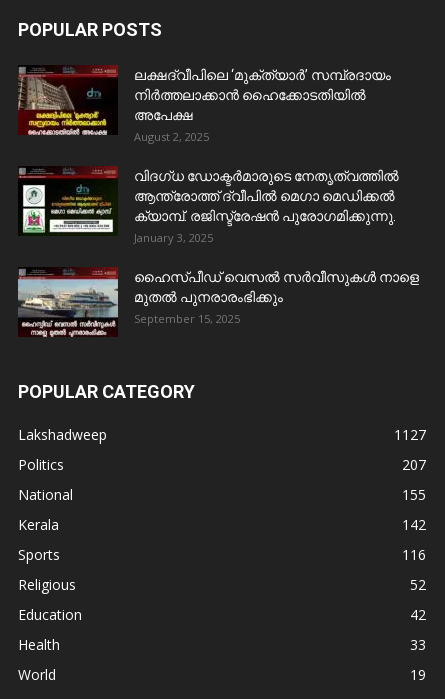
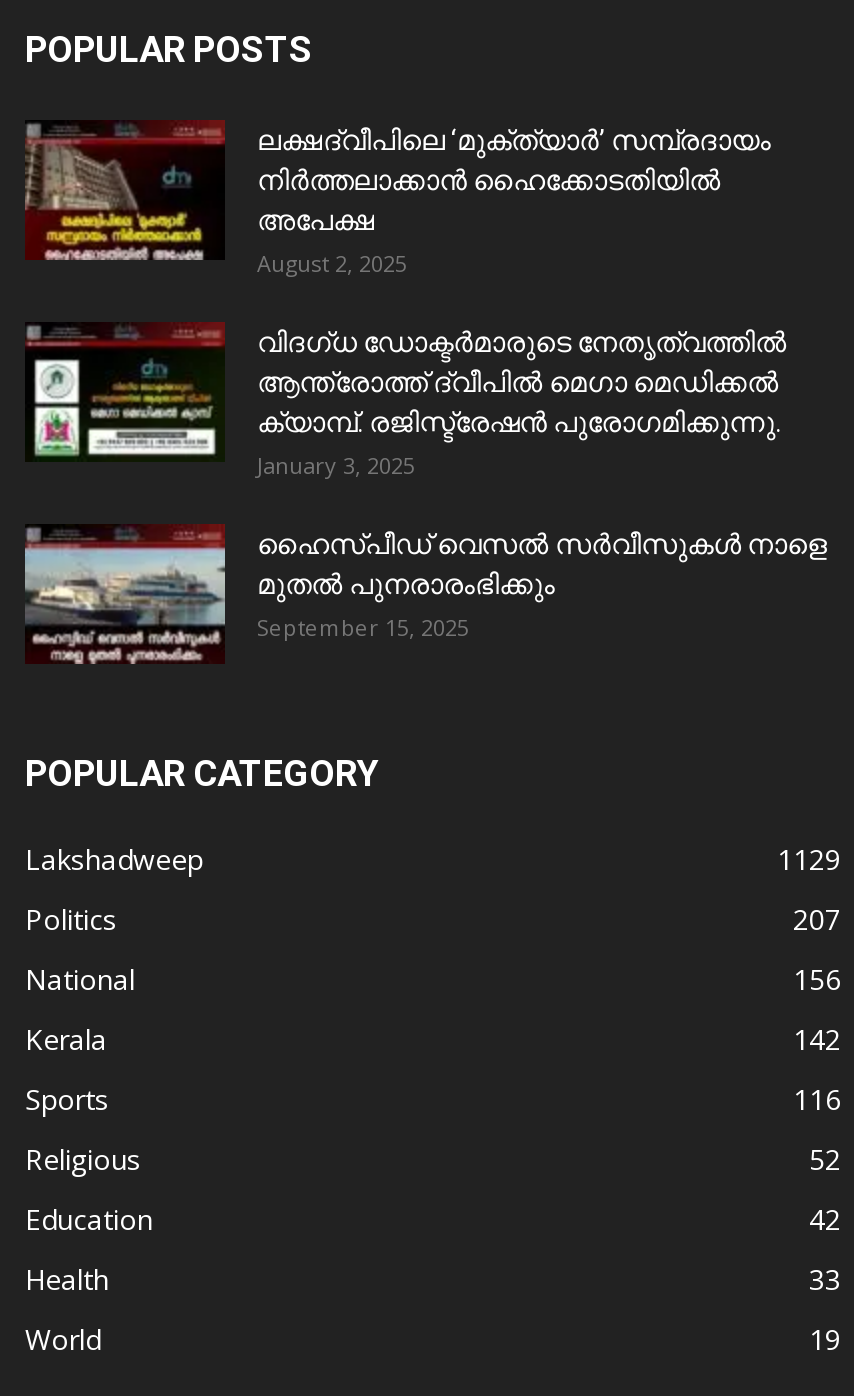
[394,425,426,444] 1127 -> [777,840,841,878] 1129
[402,485,426,504] 155 -> [793,960,841,998] 156

